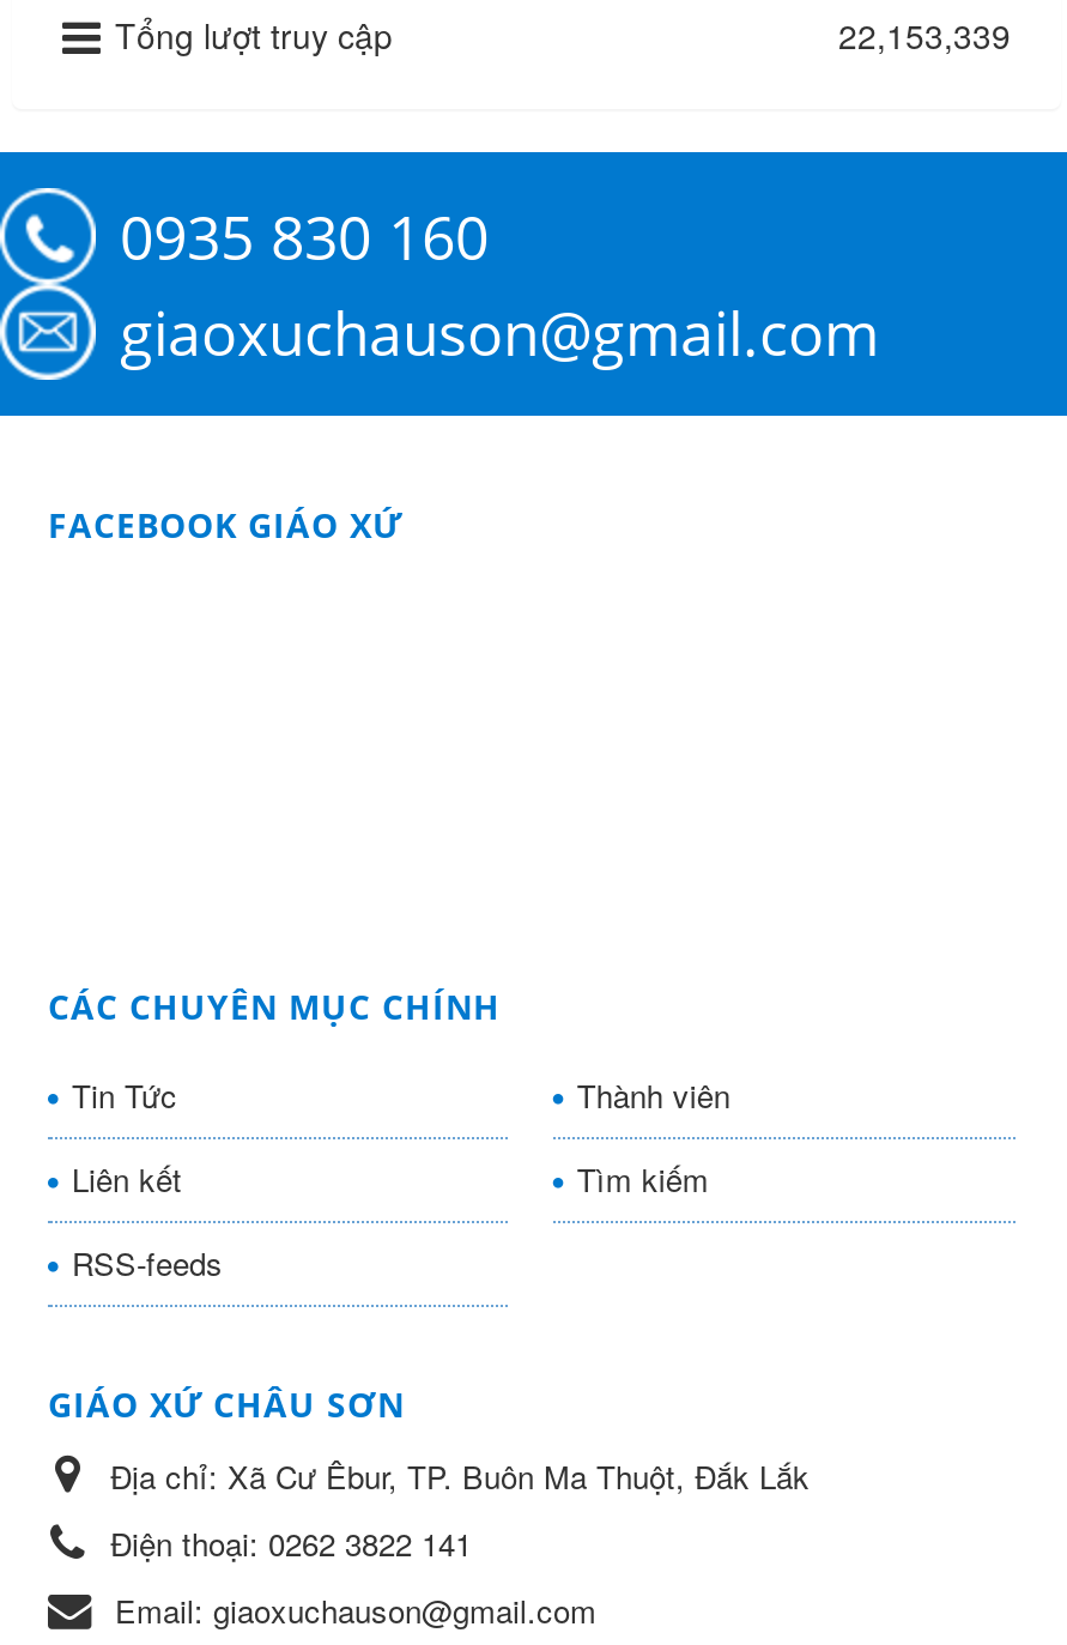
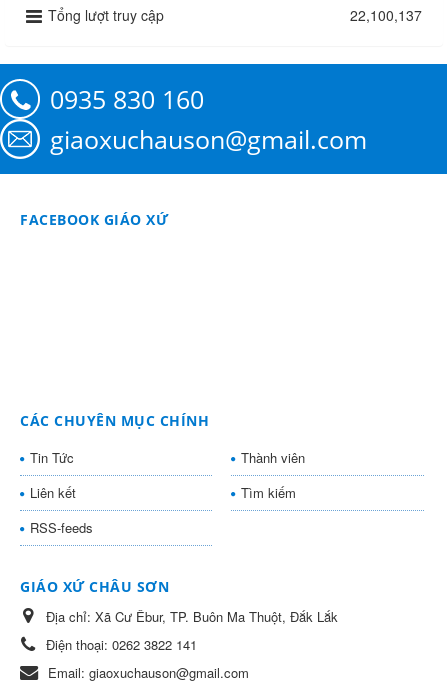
[838,10,1011,58] 22,153,339 -> [350,5,422,25] 22,100,137

